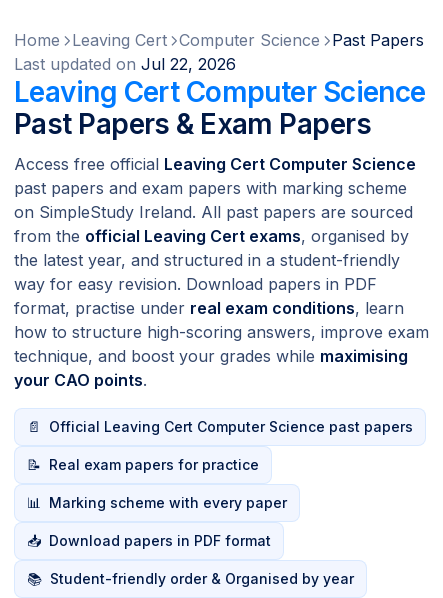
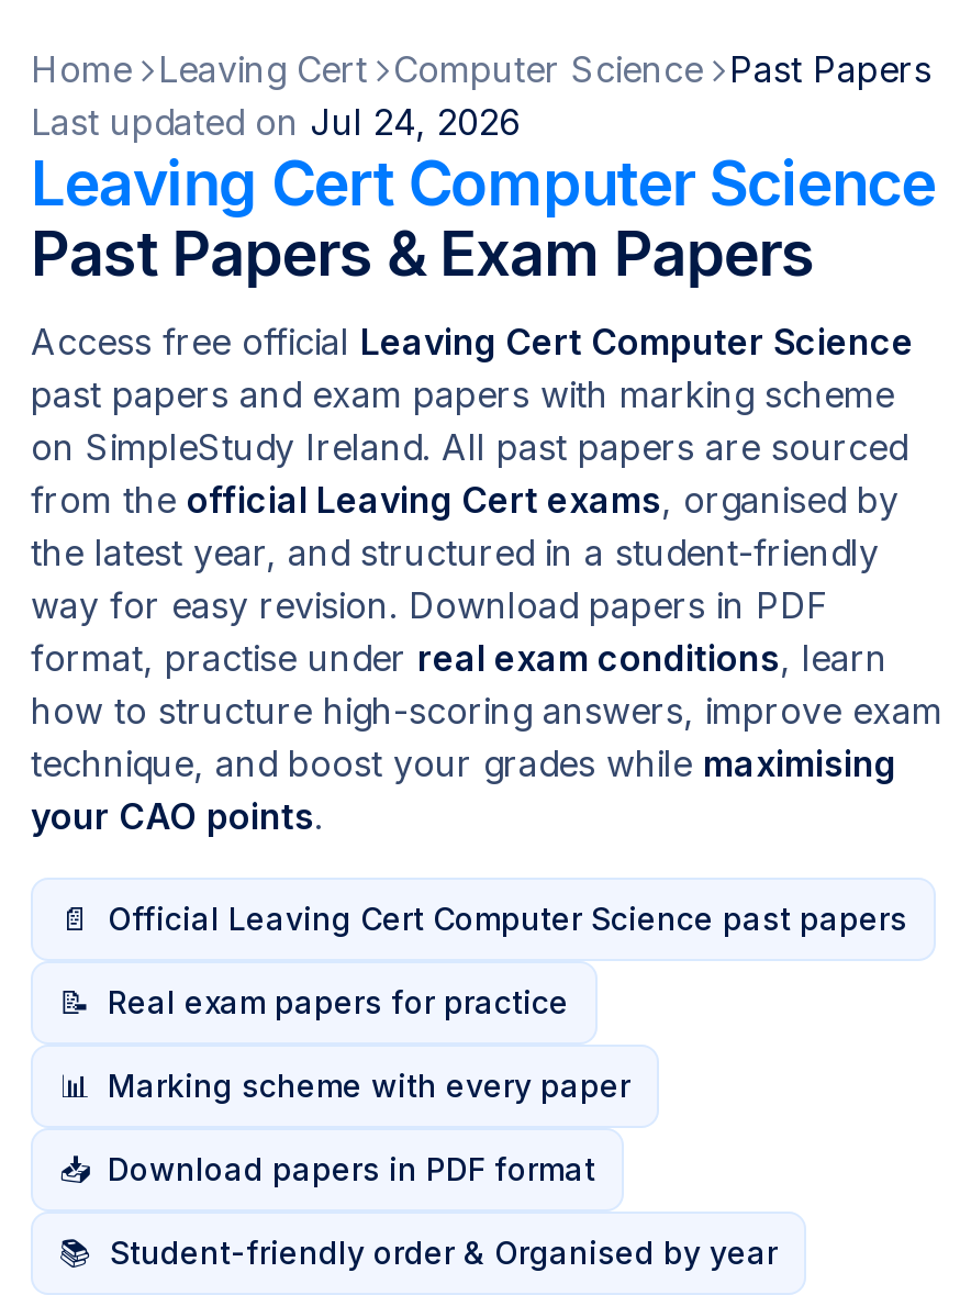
[14,54,236,74] Last updated on Jul 22, 2026 -> [31,100,521,144] Last updated on Jul 24, 2026

